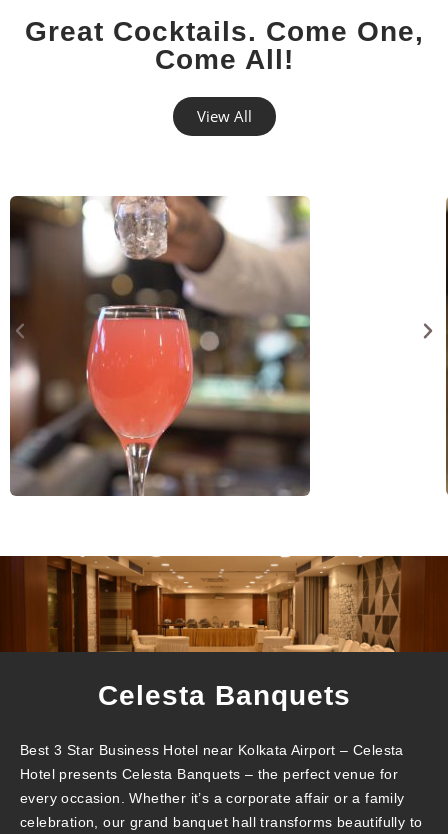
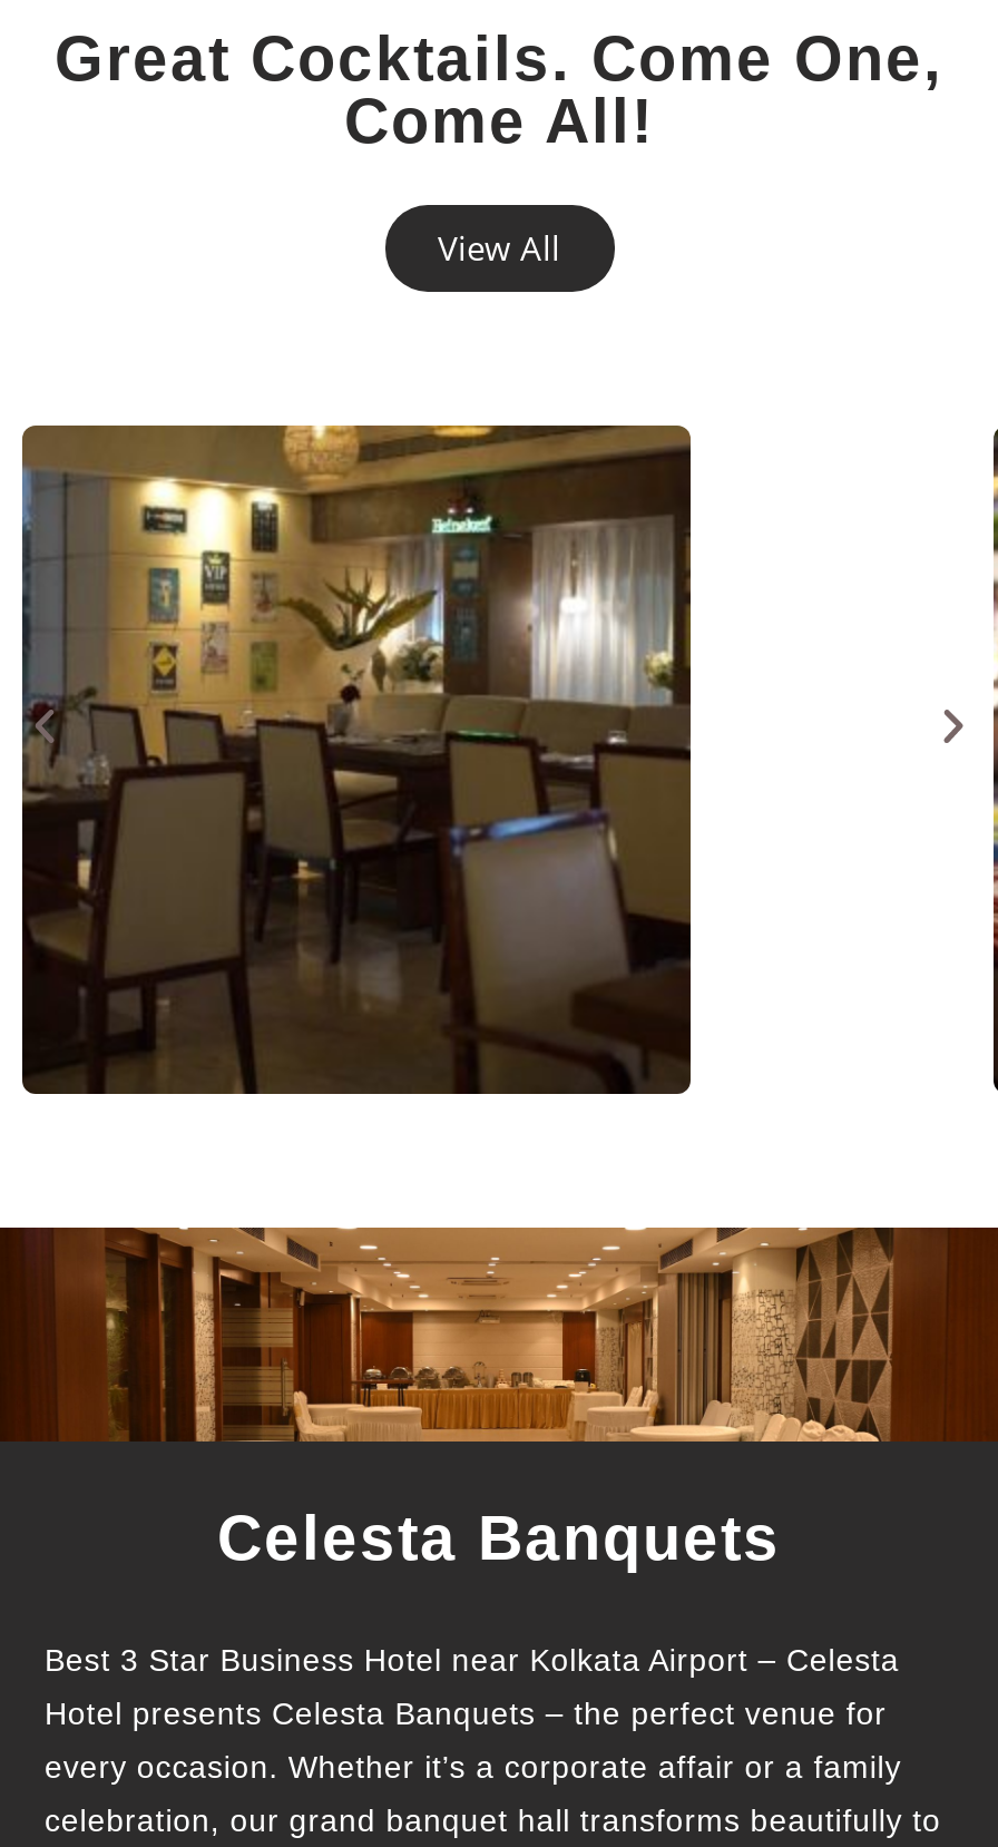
[9,195,310,496] [image] -> [20,423,693,1094] [image]

